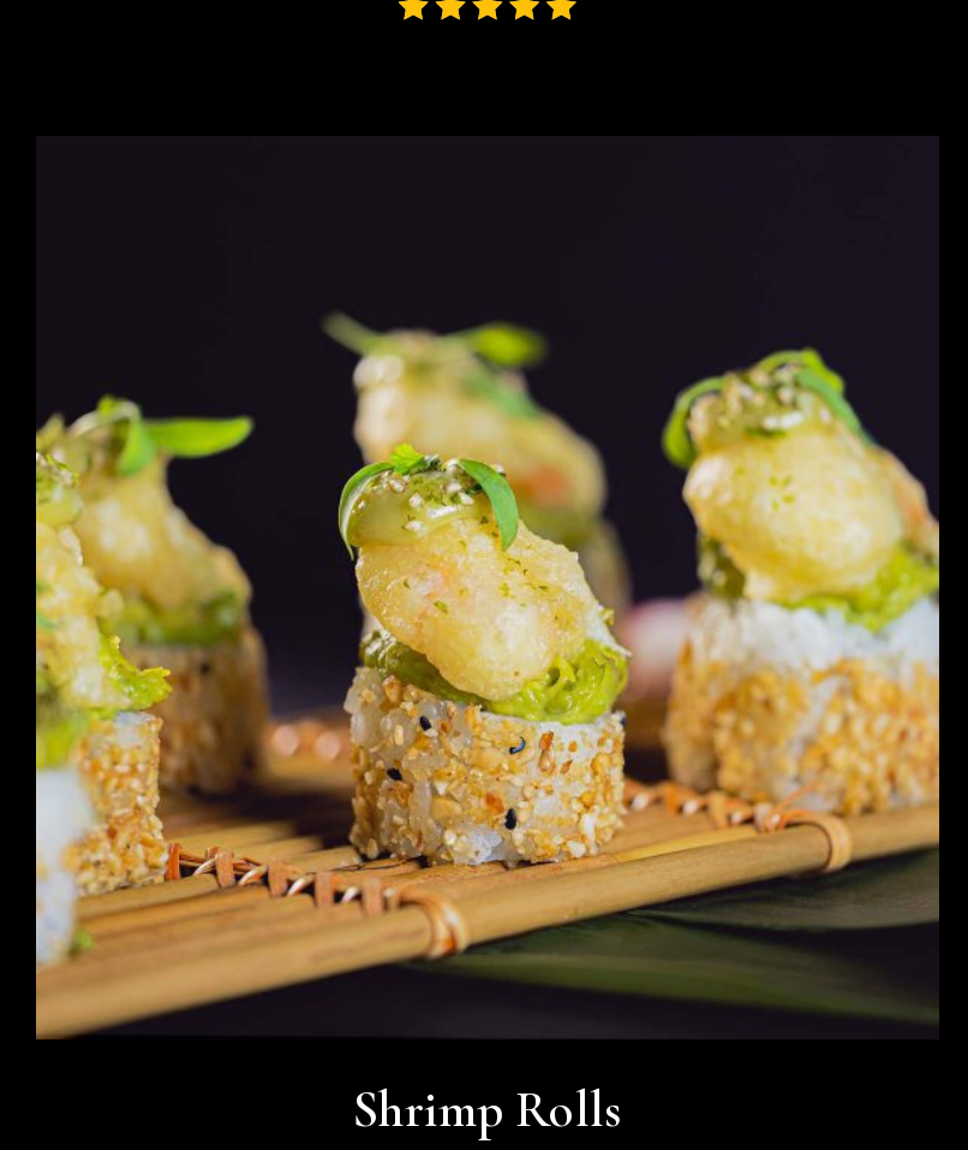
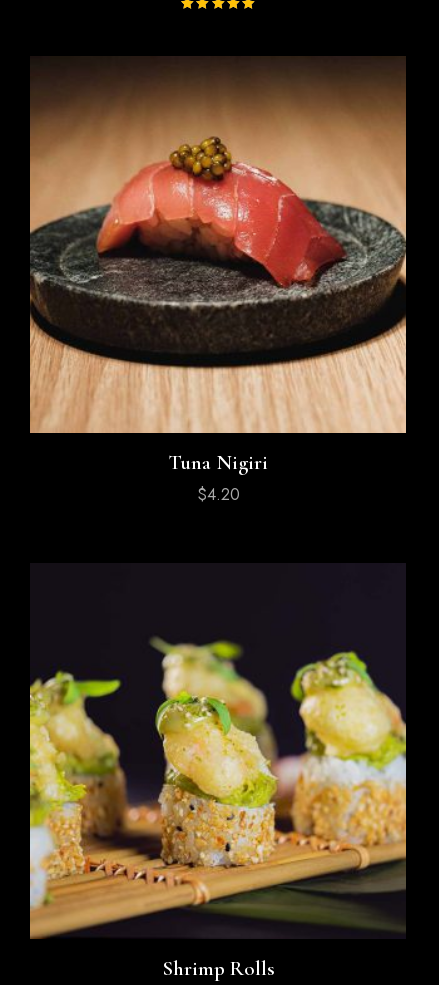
none -> [29,63,407,506] [image] | Tuna Nigiri | $4.20

